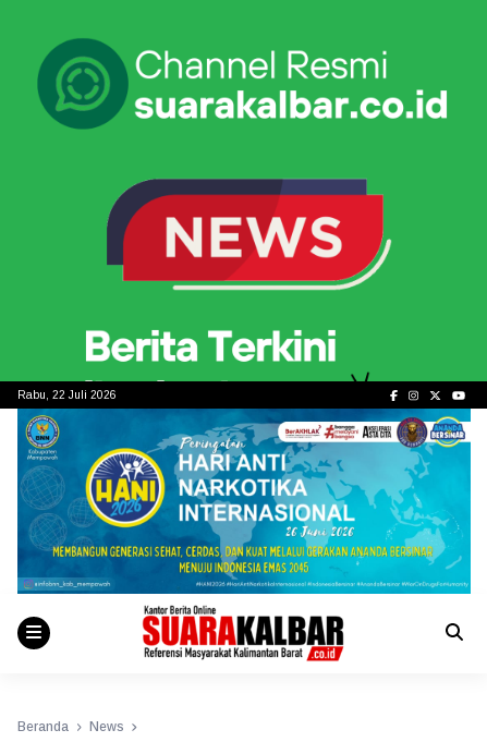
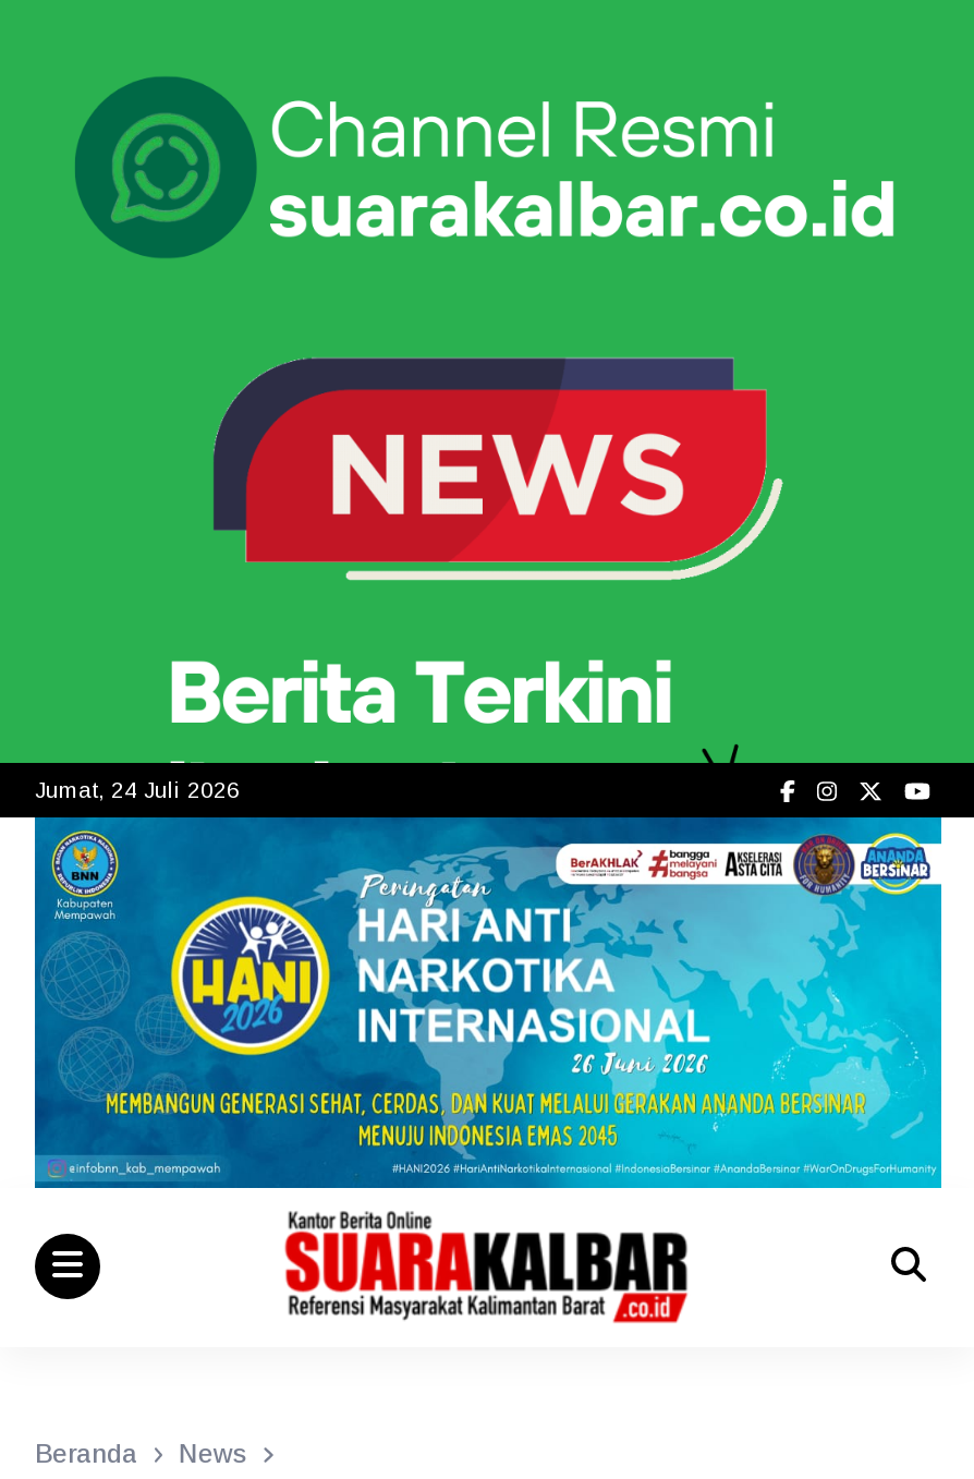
[17,388,117,400] Rabu, 22 Juli 2026 -> [35,777,240,801] Jumat, 24 Juli 2026

